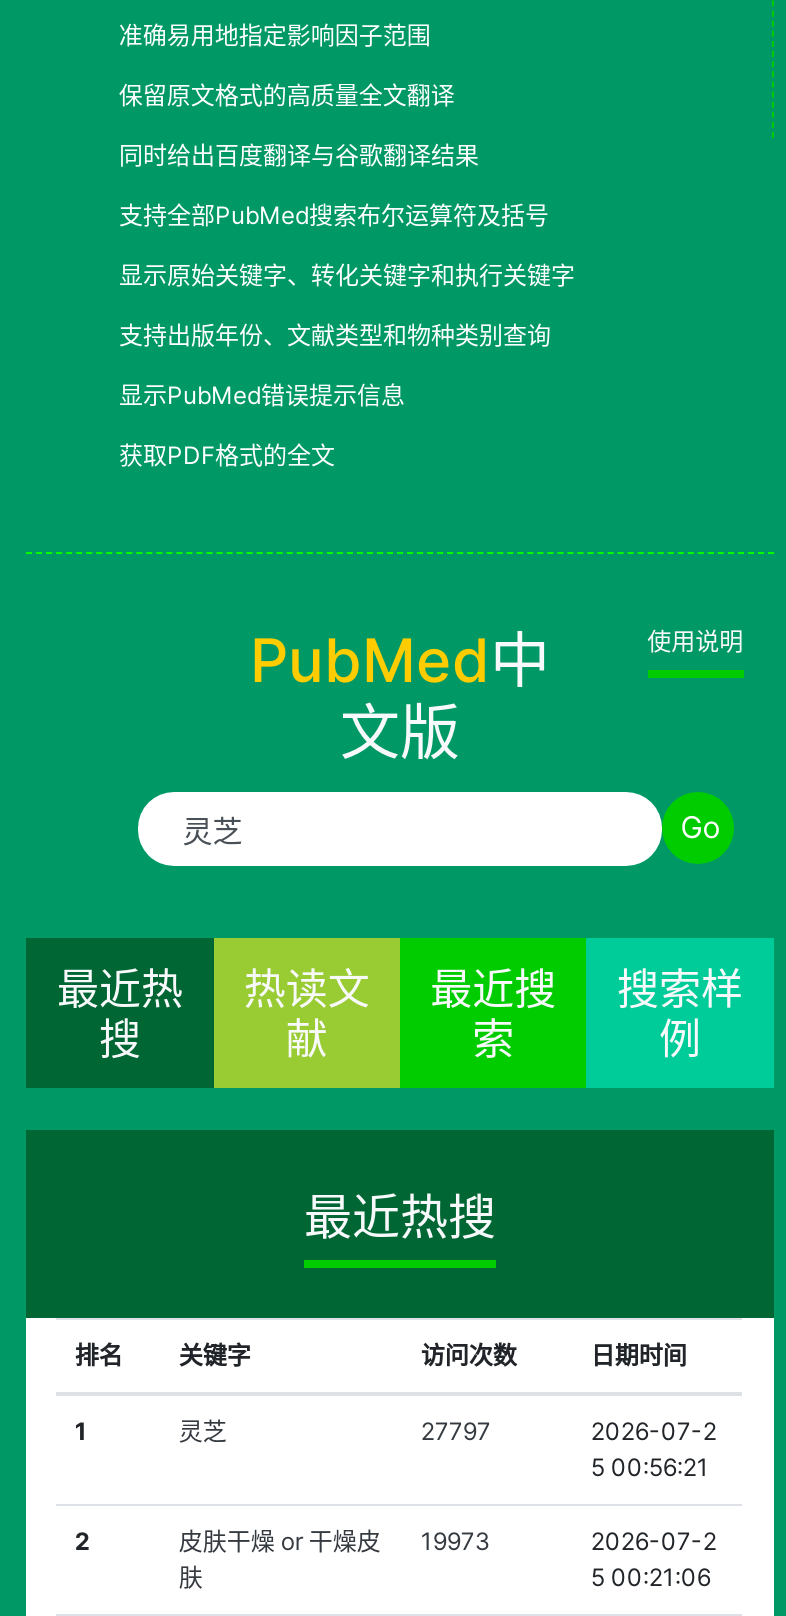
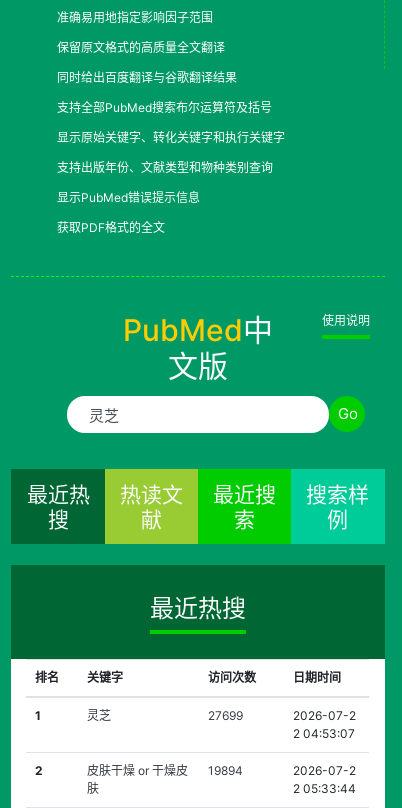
[421,1416,491,1446] 27797 -> [208,708,243,723] 27699
[591,1452,709,1482] 5 00:56:21 -> [293,726,355,741] 2 04:53:07
[179,1526,491,1556] 皮肤干燥 or 干燥皮 19973 -> [87,763,243,778] 皮肤干燥 or 干燥皮 19894
[591,1562,711,1592] 5 00:21:06 -> [293,781,356,796] 2 05:33:44

